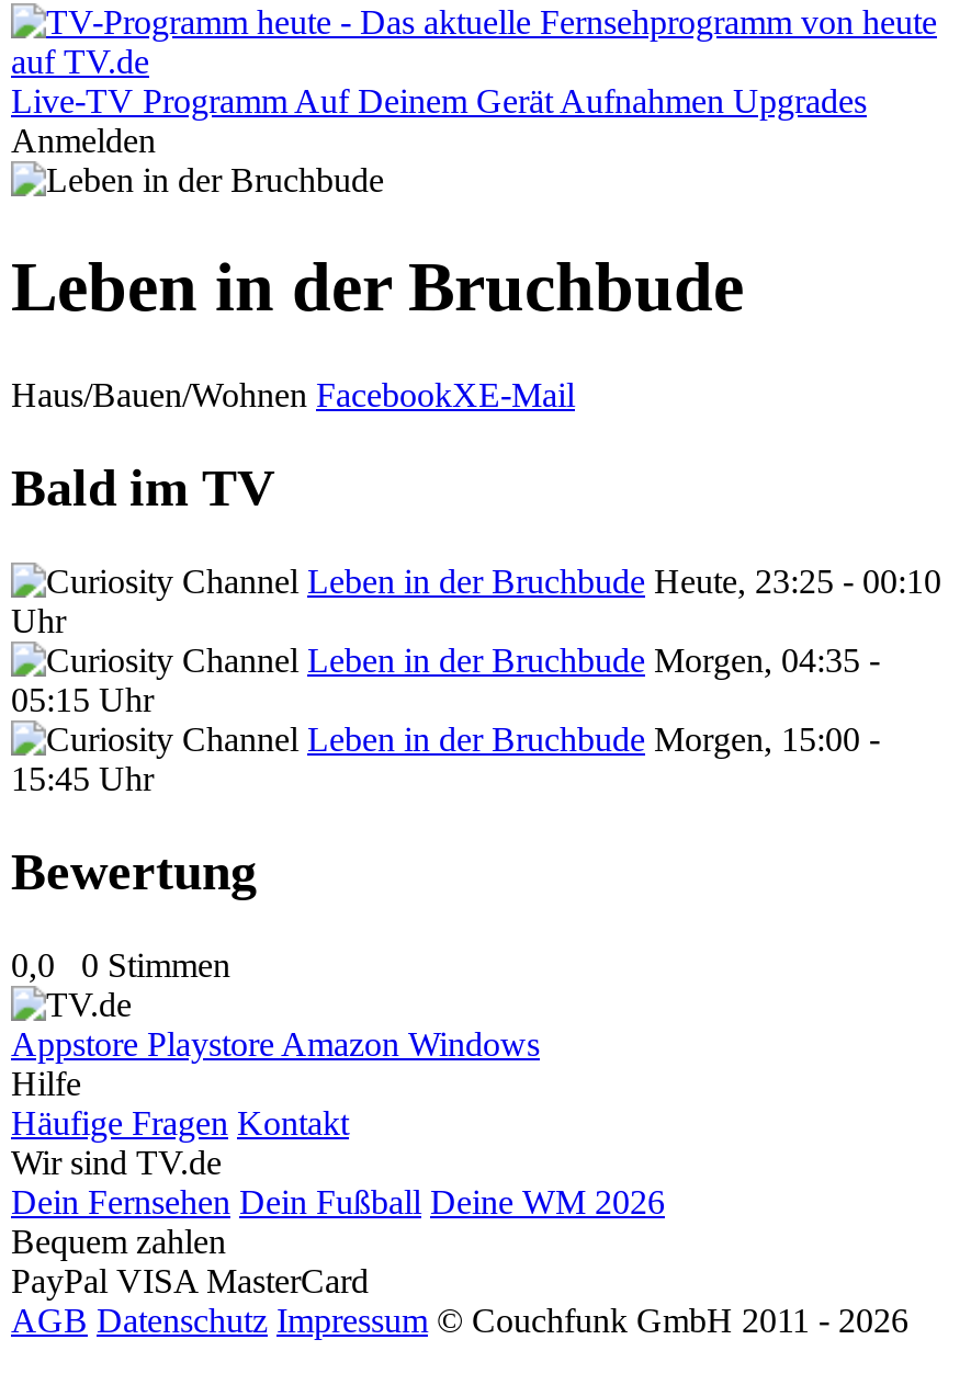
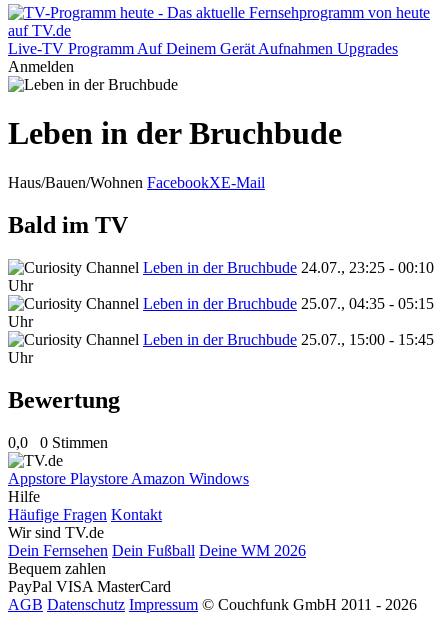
[307,562,941,599] Leben in der Bruchbude Heute, 23:25 - 00:10 -> [143,259,434,276] Leben in der Bruchbude 24.07., 23:25 - 00:10
[11,641,880,797] Leben in der Bruchbude Morgen, 04:35 - | 05:15 Uhr | Leben in der Bruchbude Morgen, 15:00 - | 15:45 Uhr -> [8,295,434,366] Leben in der Bruchbude 25.07., 04:35 - 05:15 | Uhr | Leben in der Bruchbude 25.07., 15:00 - 15:45 | Uhr

